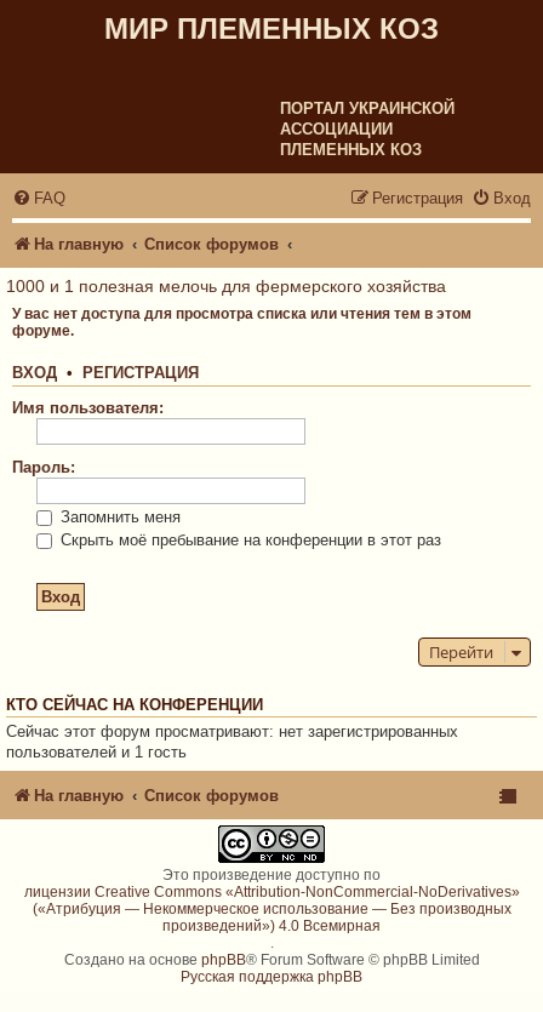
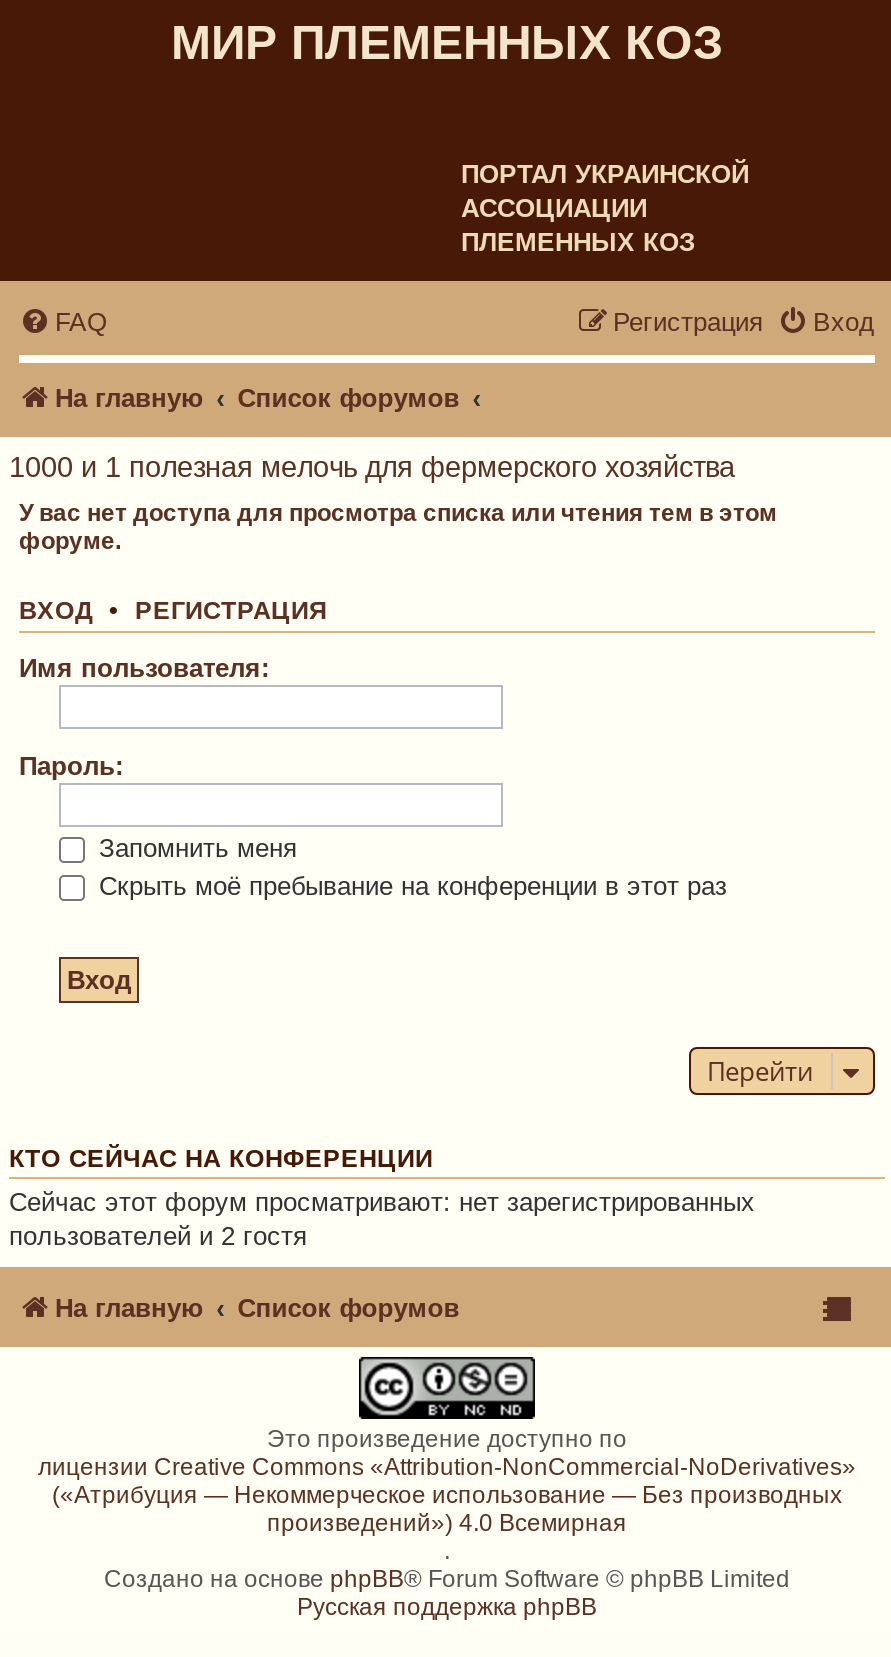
[6,743,187,761] пользователей и 1 гость -> [9,1221,307,1251] пользователей и 2 гостя

